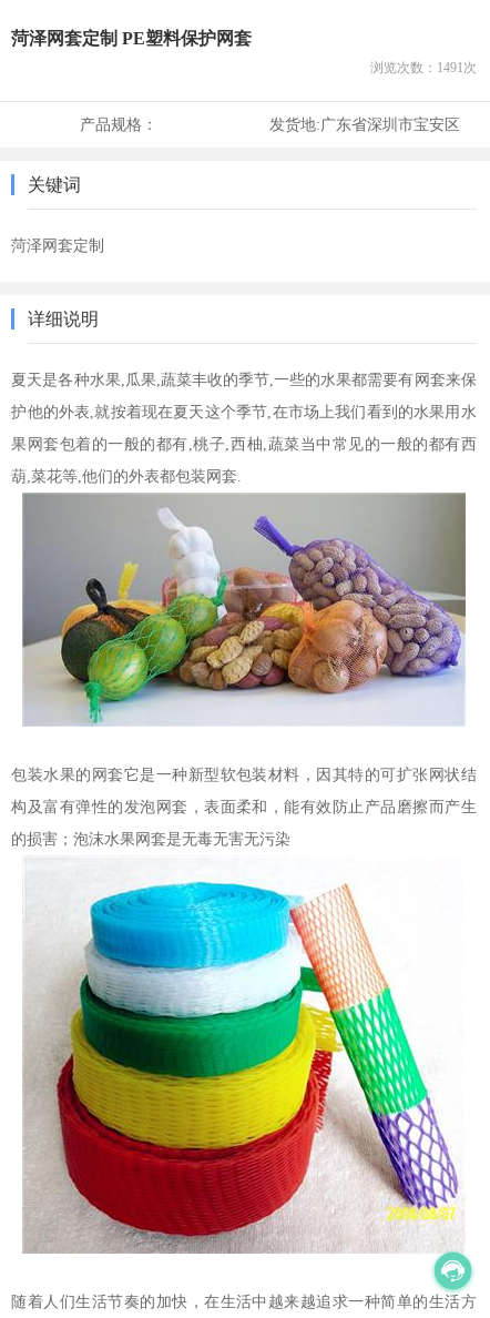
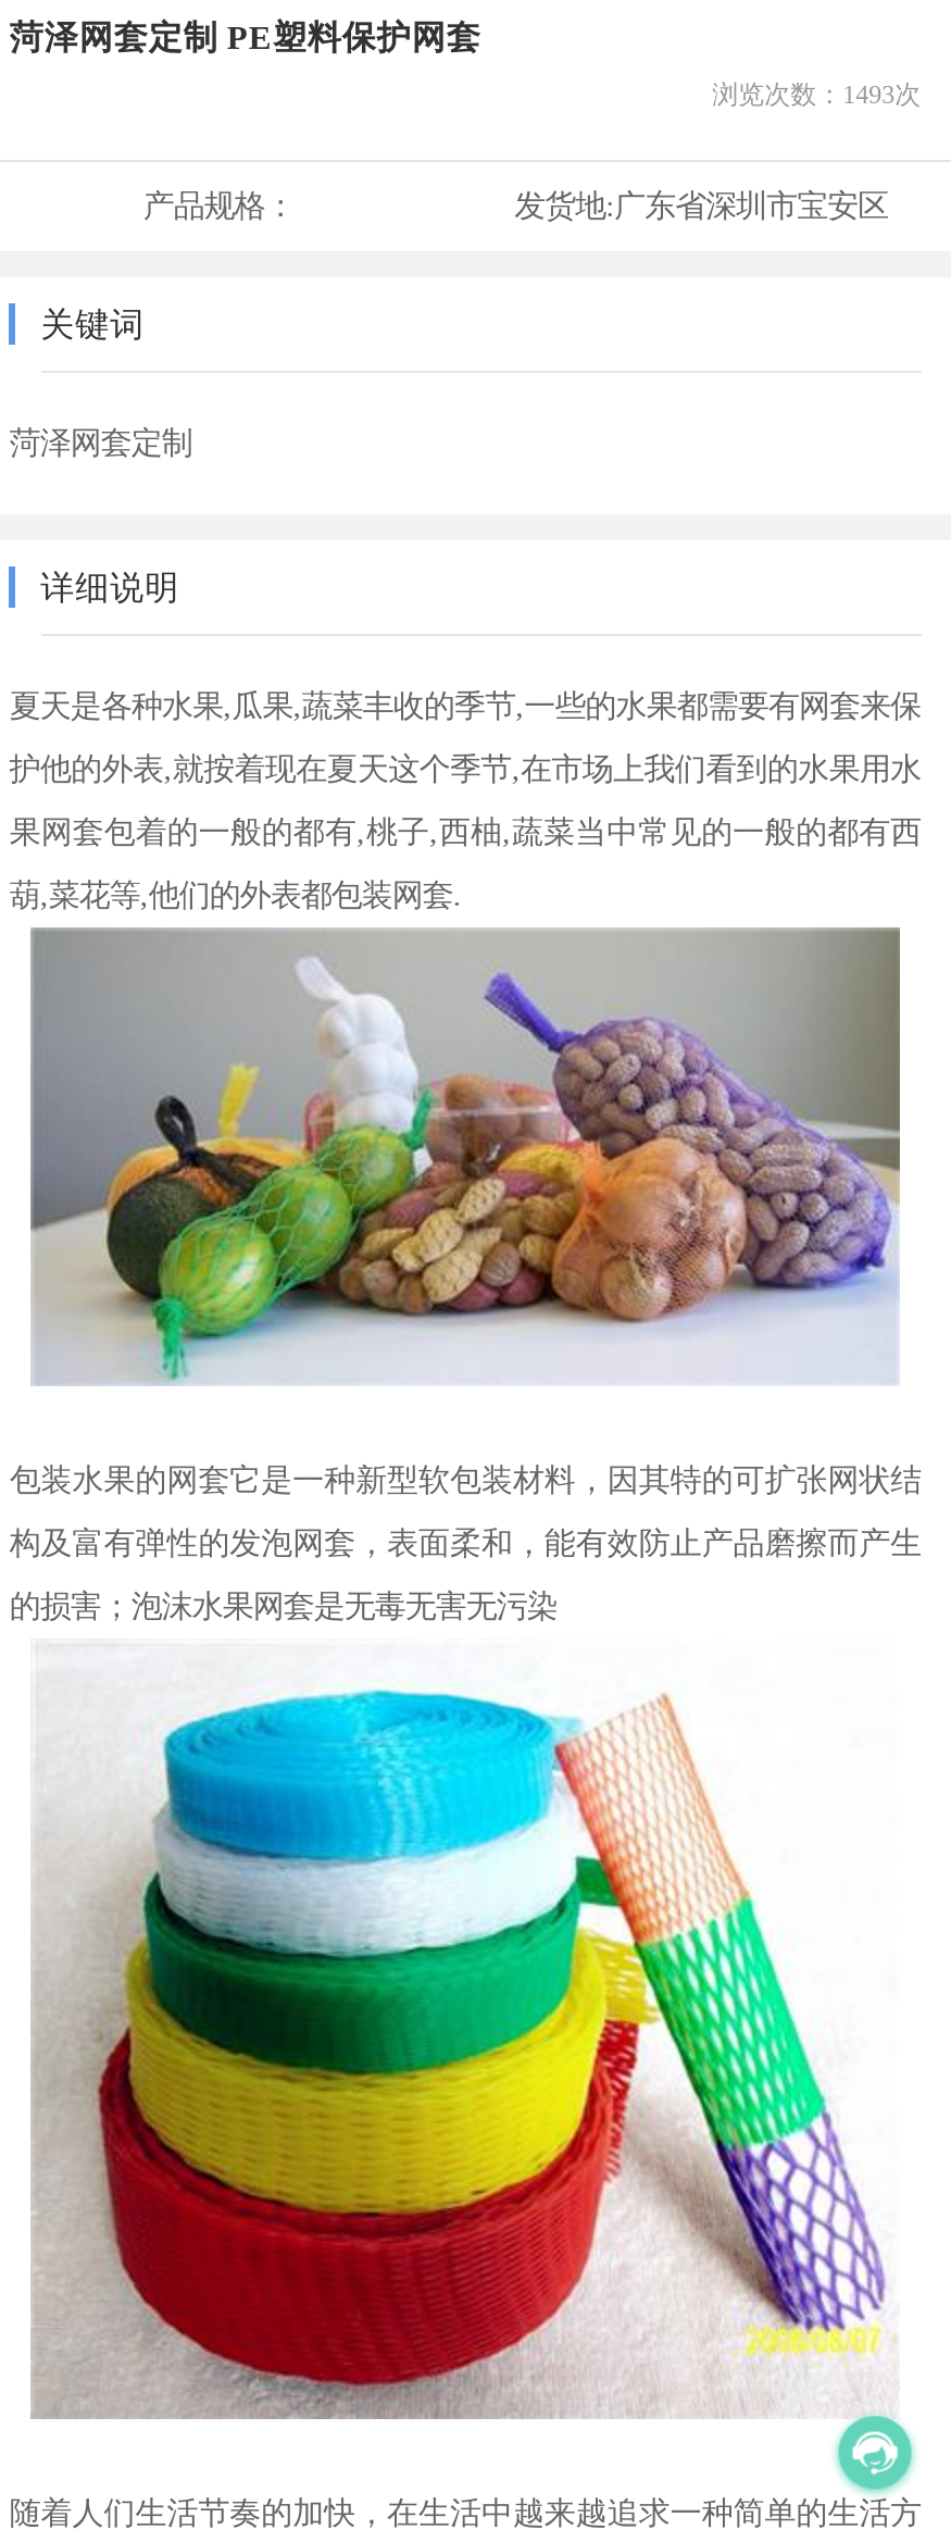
[370,59,476,75] 浏览次数：1491次 -> [712,78,921,109] 浏览次数：1493次

